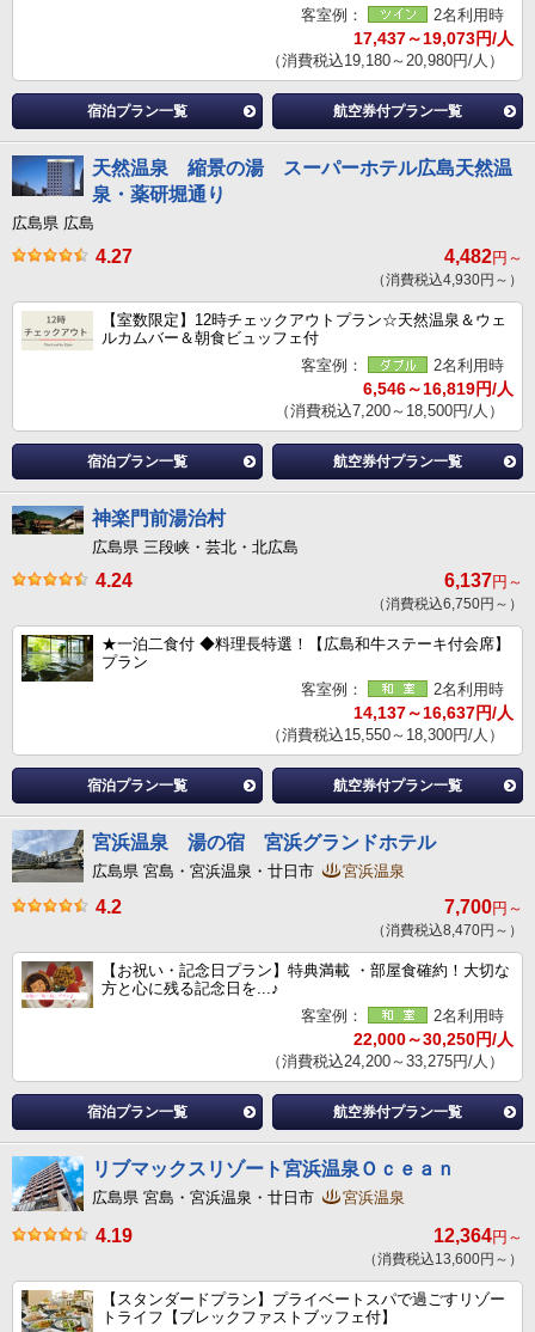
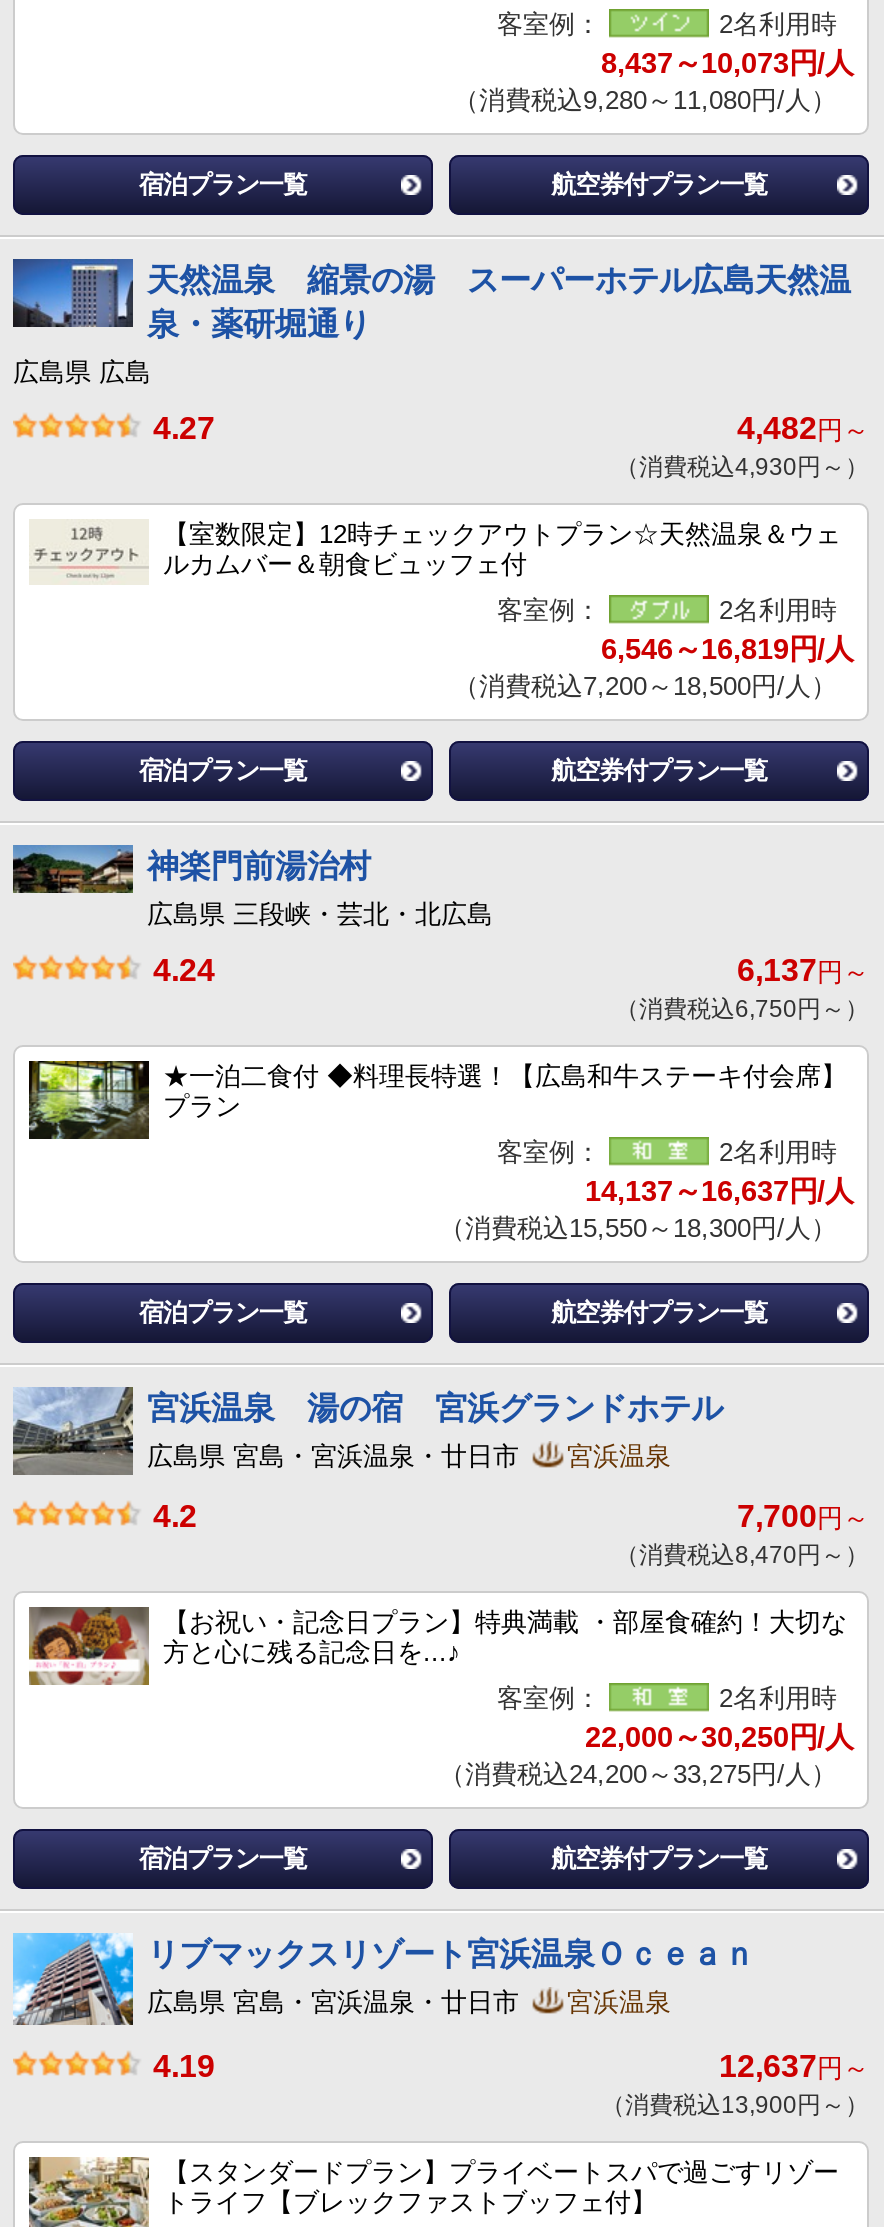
[353,28,514,47] 17,437～19,073円/人 -> [601,46,853,78] 8,437～10,073円/人
[266,51,504,69] （消費税込19,180～20,980円/人） -> [453,84,837,114] （消費税込9,280～11,080円/人）
[433,1225,523,1245] 12,364円～ -> [719,2048,869,2082] 12,637円～
[363,1250,523,1267] （消費税込13,600円～） -> [601,2090,869,2118] （消費税込13,900円～）

